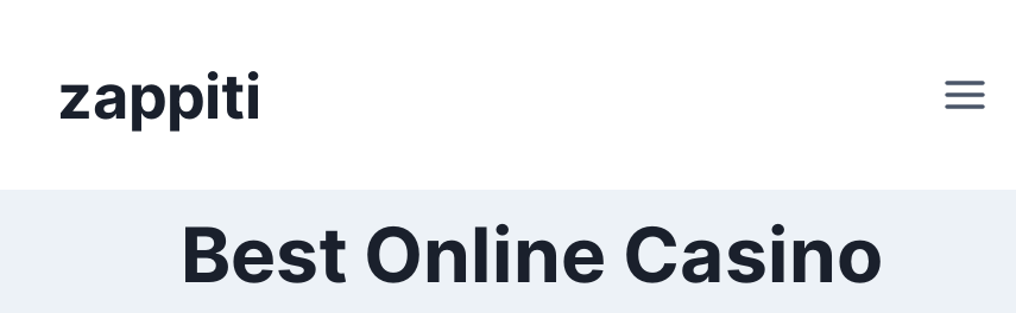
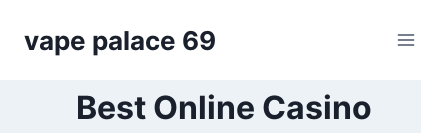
[57,58,261,132] zappiti -> [24,24,216,55] vape palace 69

